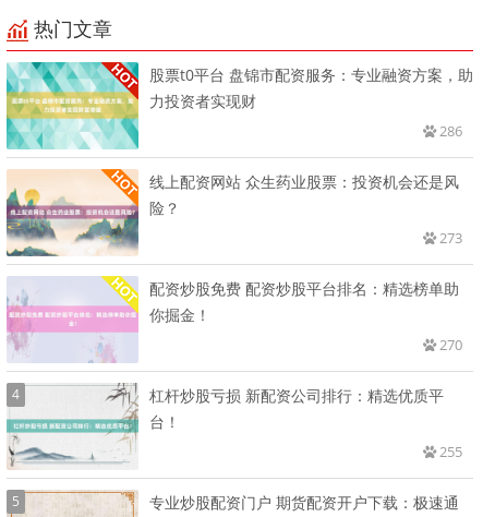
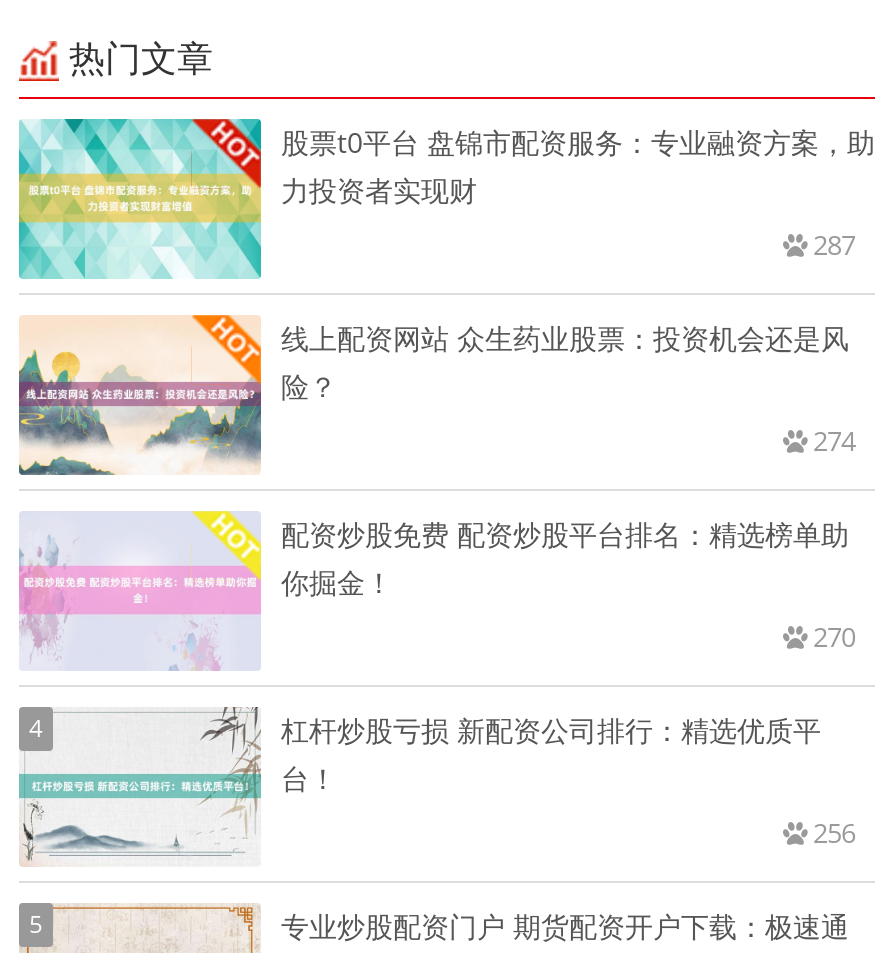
[439,121,462,140] 286 -> [813,226,855,262] 287
[439,228,462,247] 273 -> [813,422,855,458] 274
[439,441,462,461] 255 -> [813,814,855,850] 256

